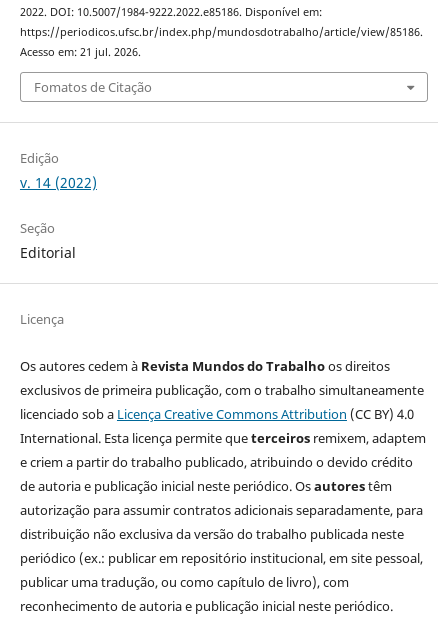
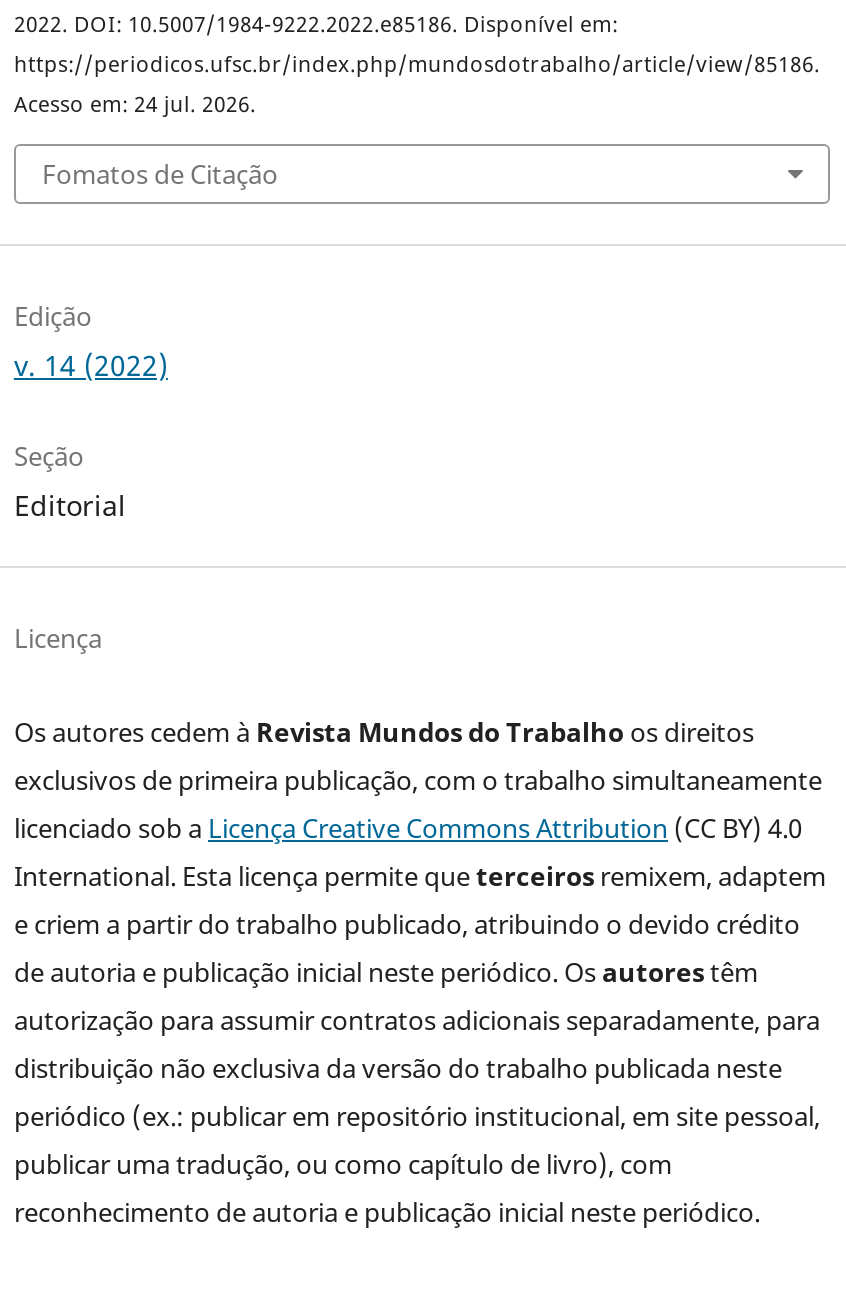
[20,45,141,59] Acesso em: 21 jul. 2026. -> [14,90,256,118] Acesso em: 24 jul. 2026.

